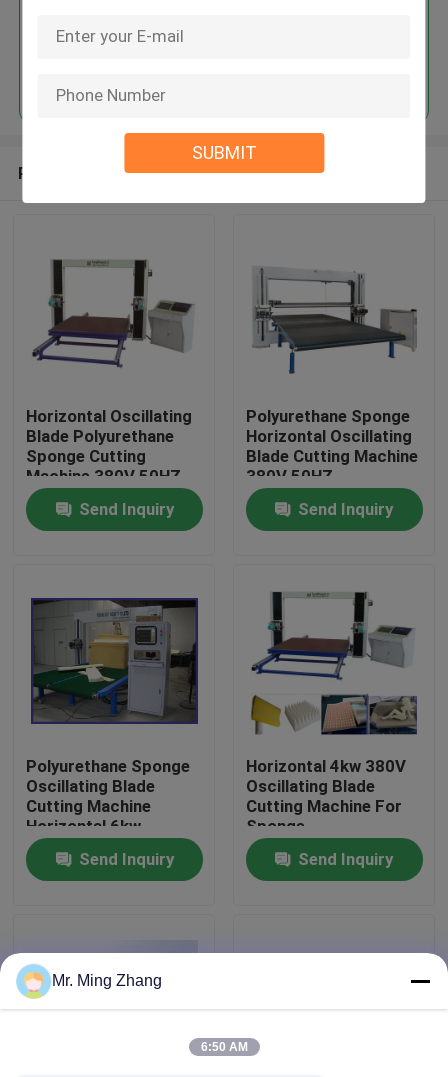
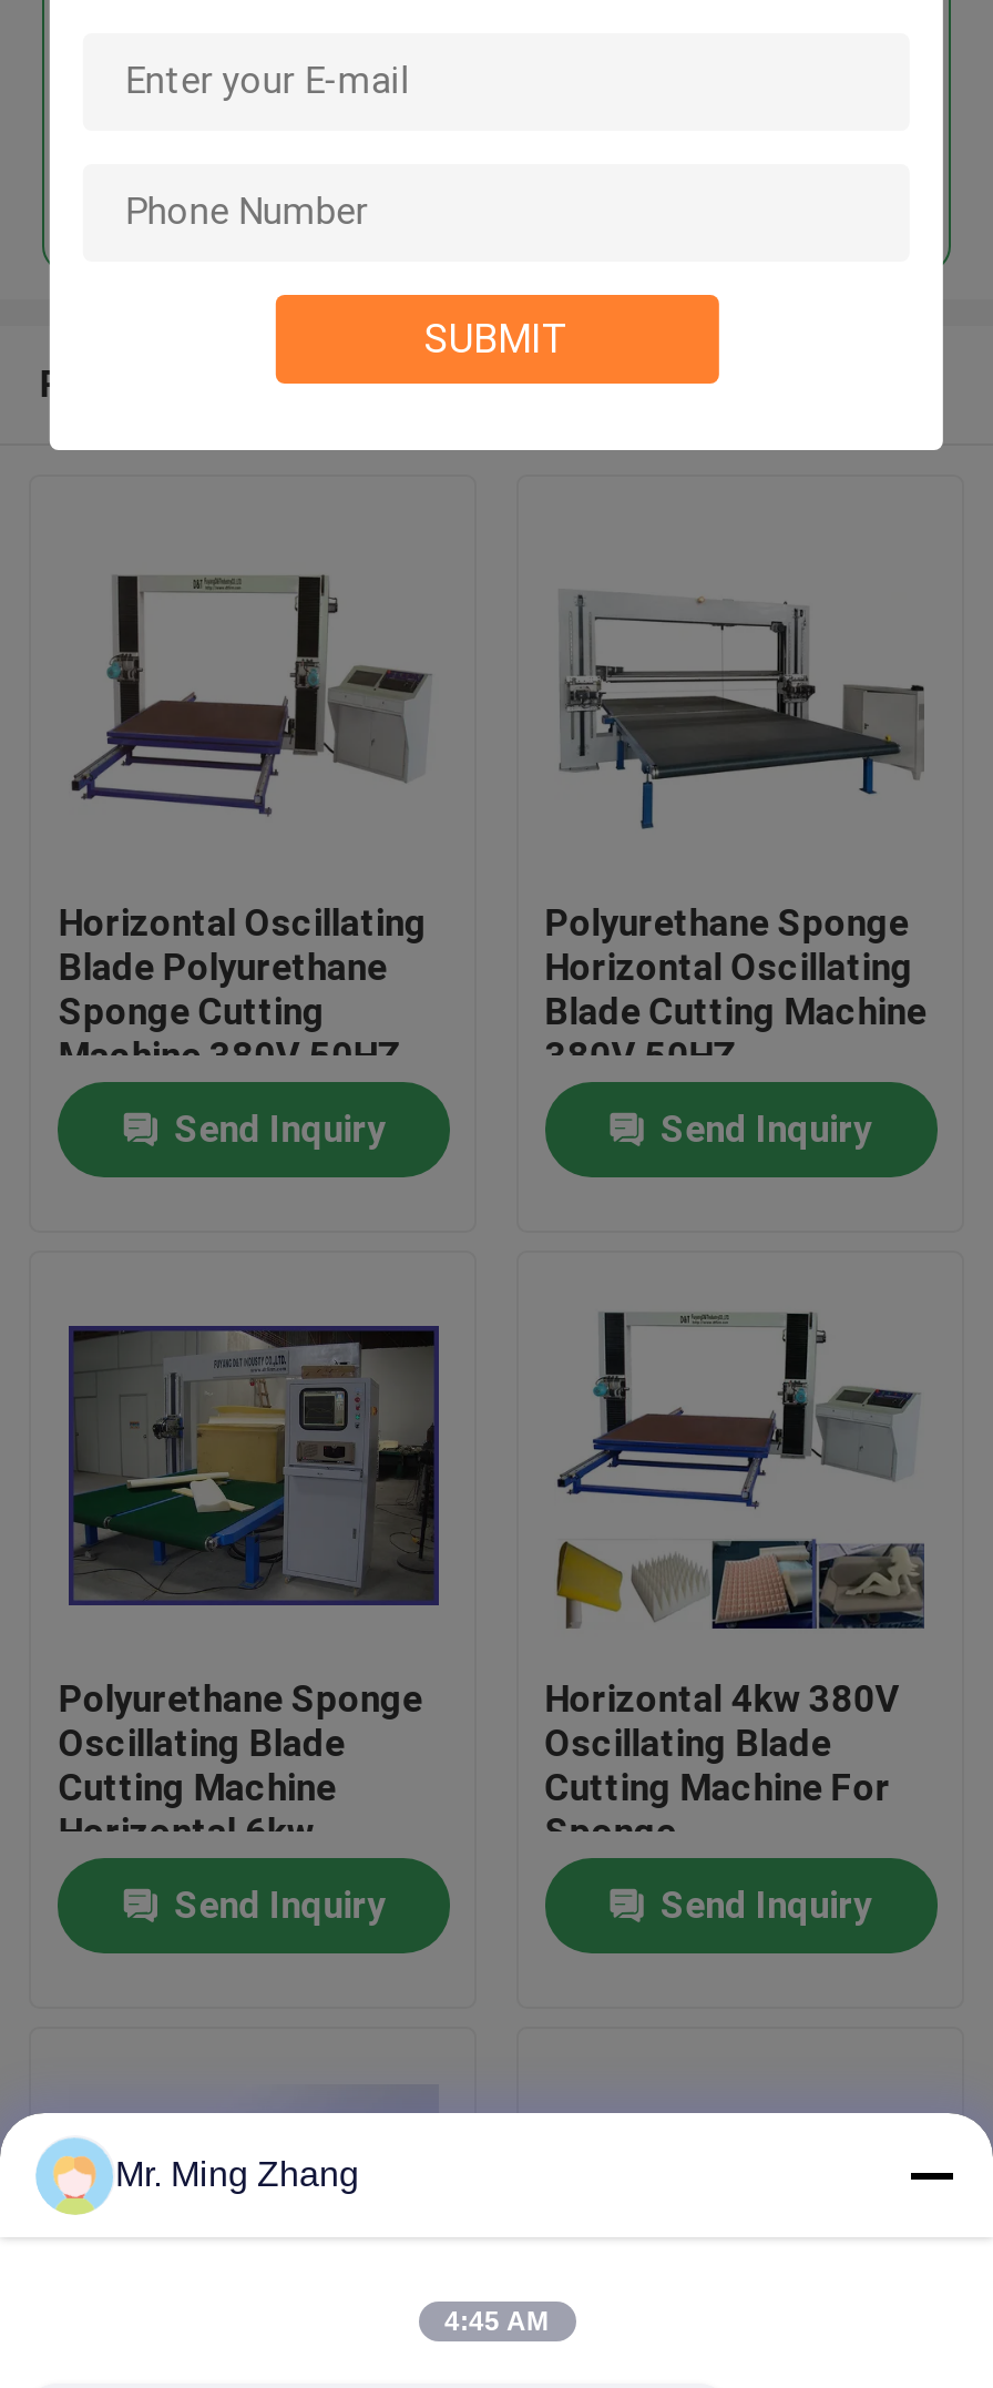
[200,1040,247,1054] 6:50 AM -> [444,2306,549,2337] 4:45 AM

